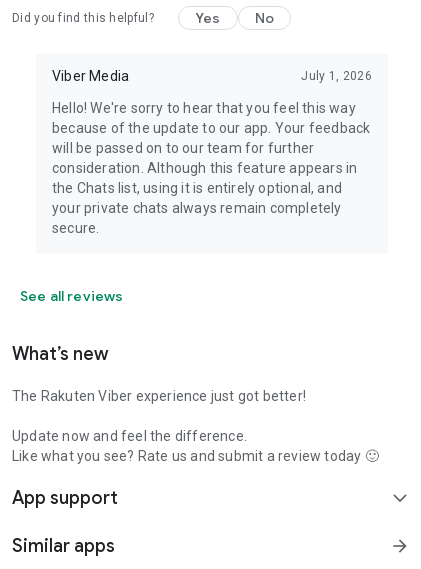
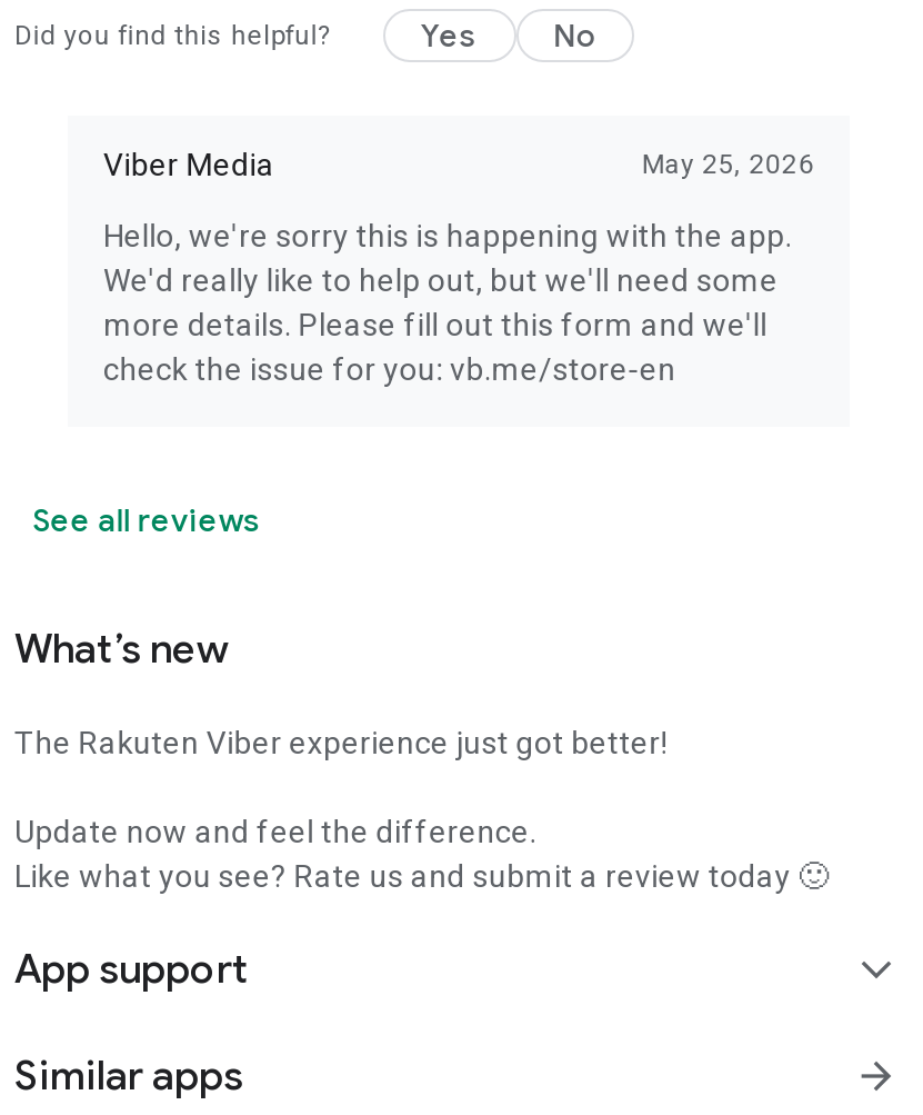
[301,69,372,83] July 1, 2026 -> [642,149,814,180] May 25, 2026
[52,100,370,236] Hello! We're sorry to hear that you feel this way | because of the update to our app. Your feedback | will be passed on to our team for further | consideration. Although this feature appears in | the Chats list, using it is entirely optional, and | your private chats always remain completely | secure. -> [103,218,792,387] Hello, we're sorry this is happening with the app. | We'd really like to help out, but we'll need some | more details. Please fill out this form and we'll | check the issue for you: vb.me/store-en

